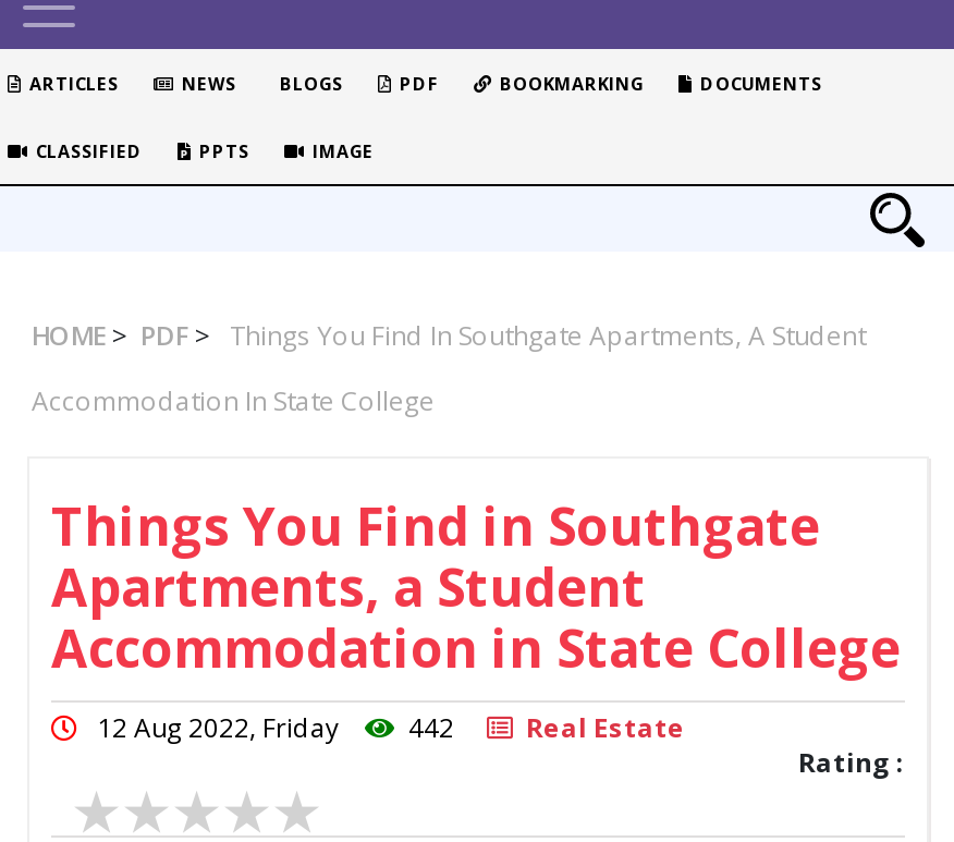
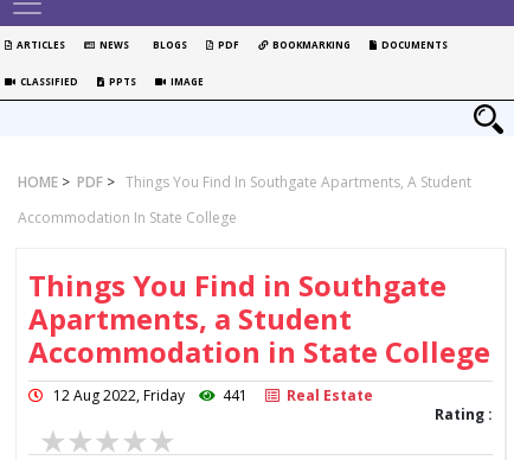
[77,709,685,746] 12 Aug 2022, Friday 442 Real Estate -> [43,385,373,405] 12 Aug 2022, Friday 441 Real Estate

